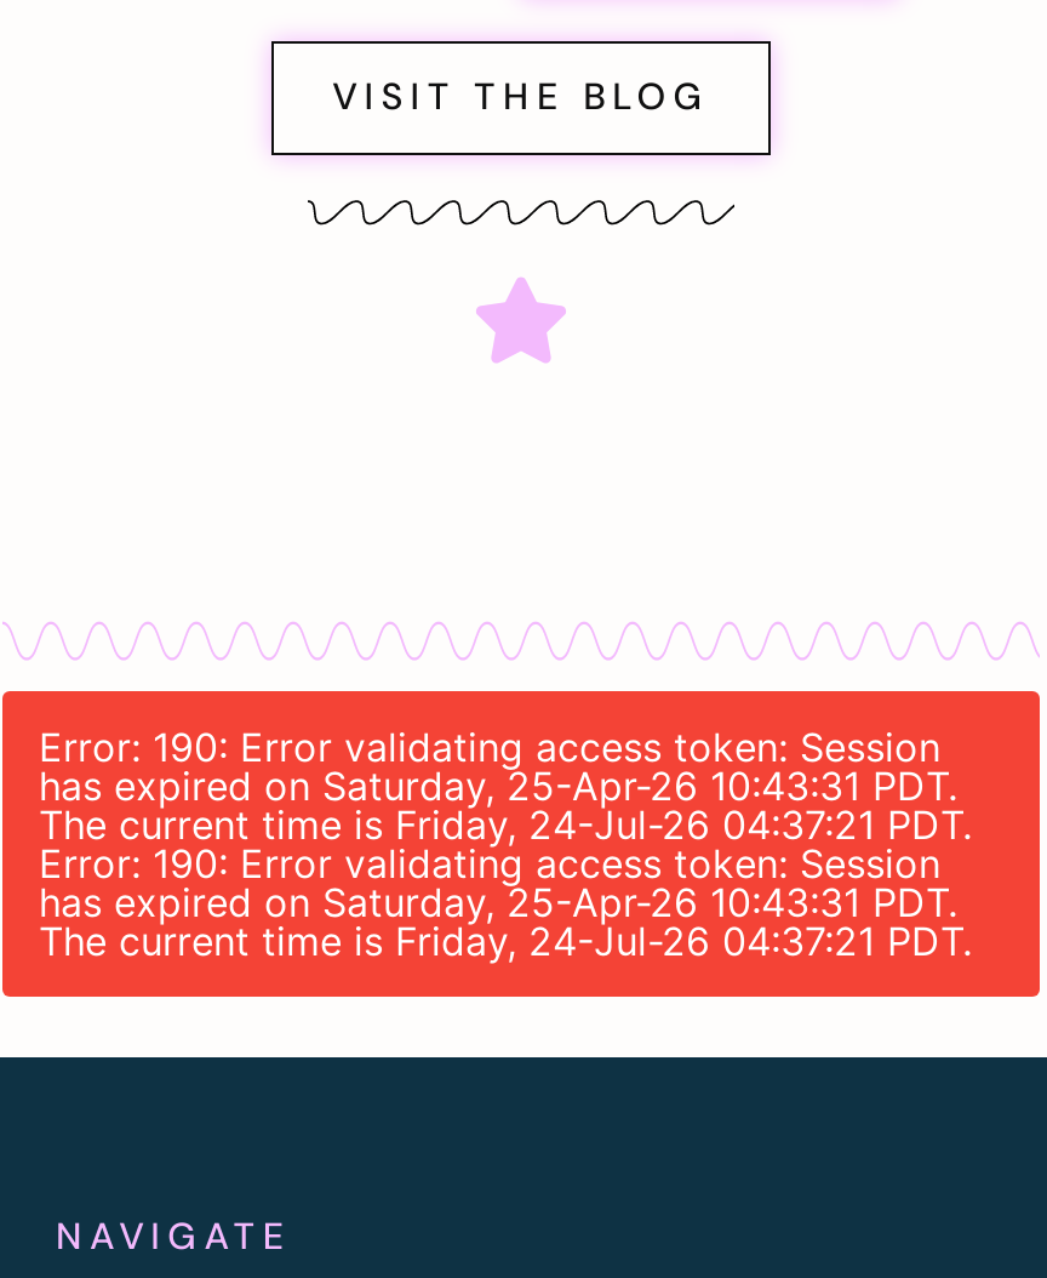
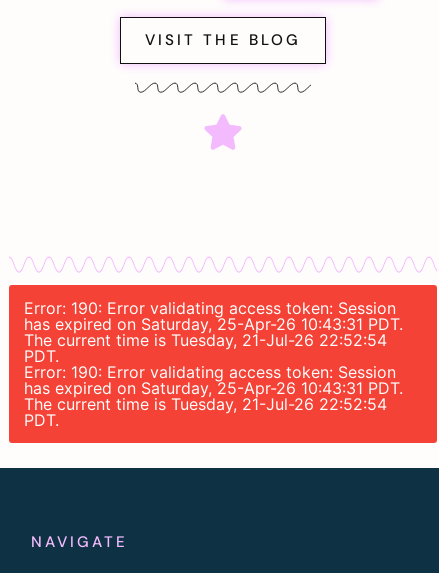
[39,801,972,849] The current time is Friday, 24-Jul-26 04:37:21 PDT. -> [24,330,387,366] The current time is Tuesday, 21-Jul-26 22:52:54 | PDT.
[39,917,972,966] The current time is Friday, 24-Jul-26 04:37:21 PDT. -> [24,394,387,430] The current time is Tuesday, 21-Jul-26 22:52:54 | PDT.

